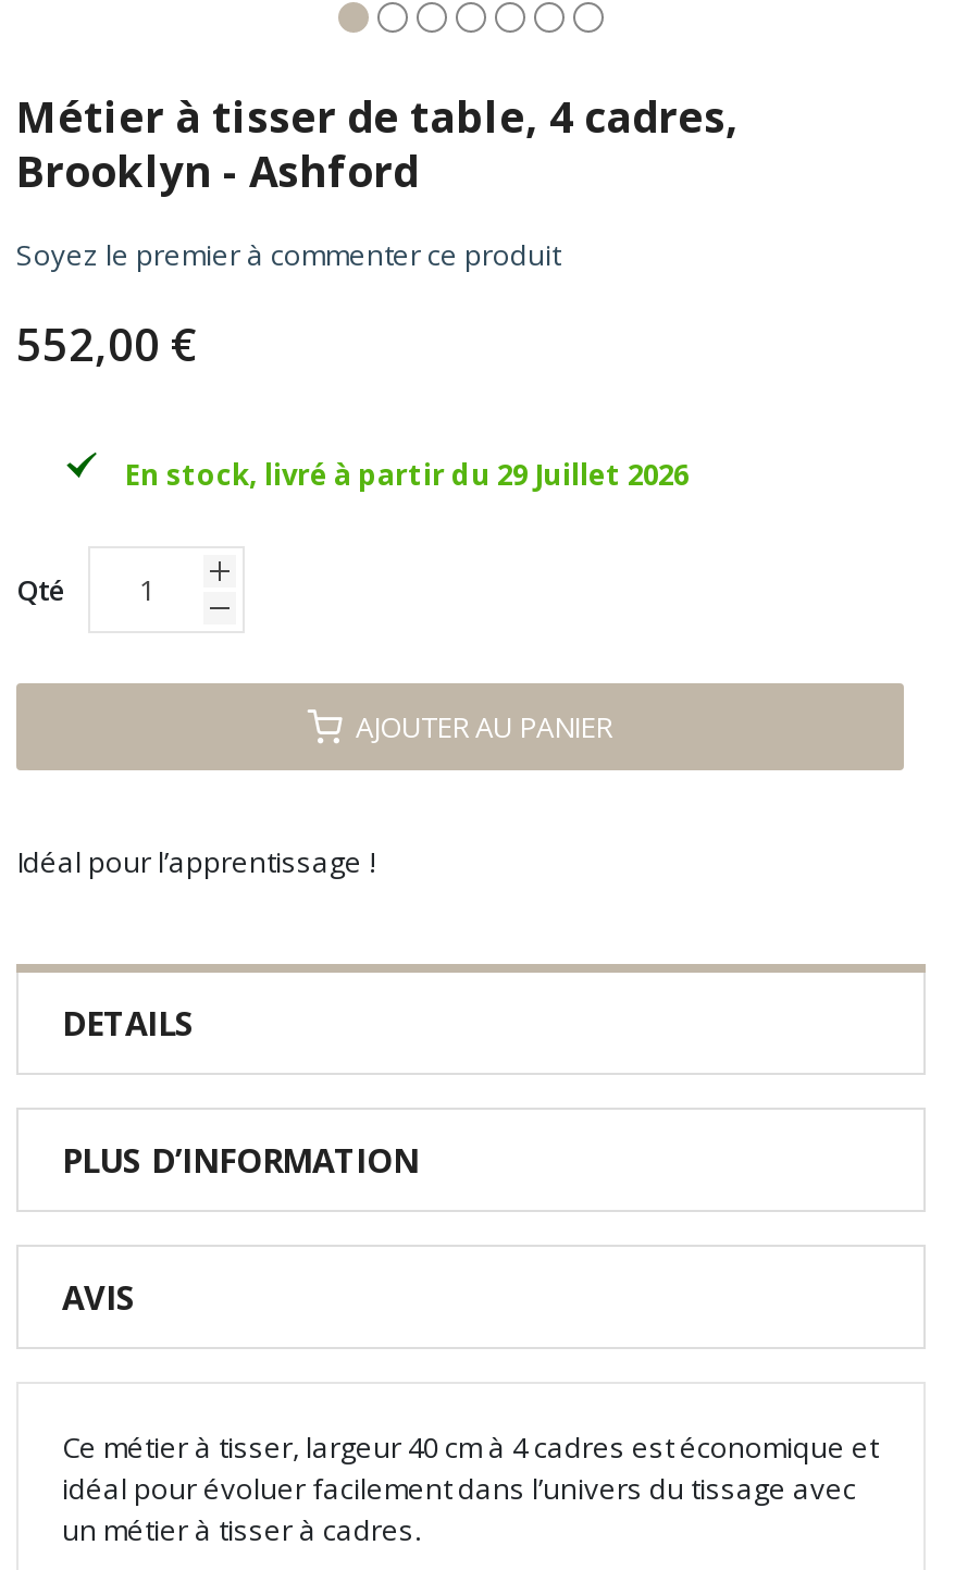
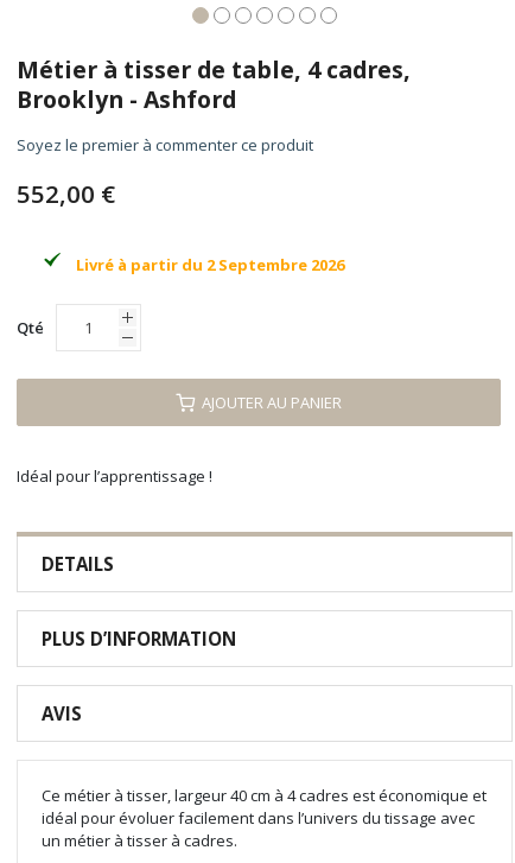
[125,454,689,493] En stock, livré à partir du 29 Juillet 2026 -> [76,253,344,275] Livré à partir du 2 Septembre 2026

